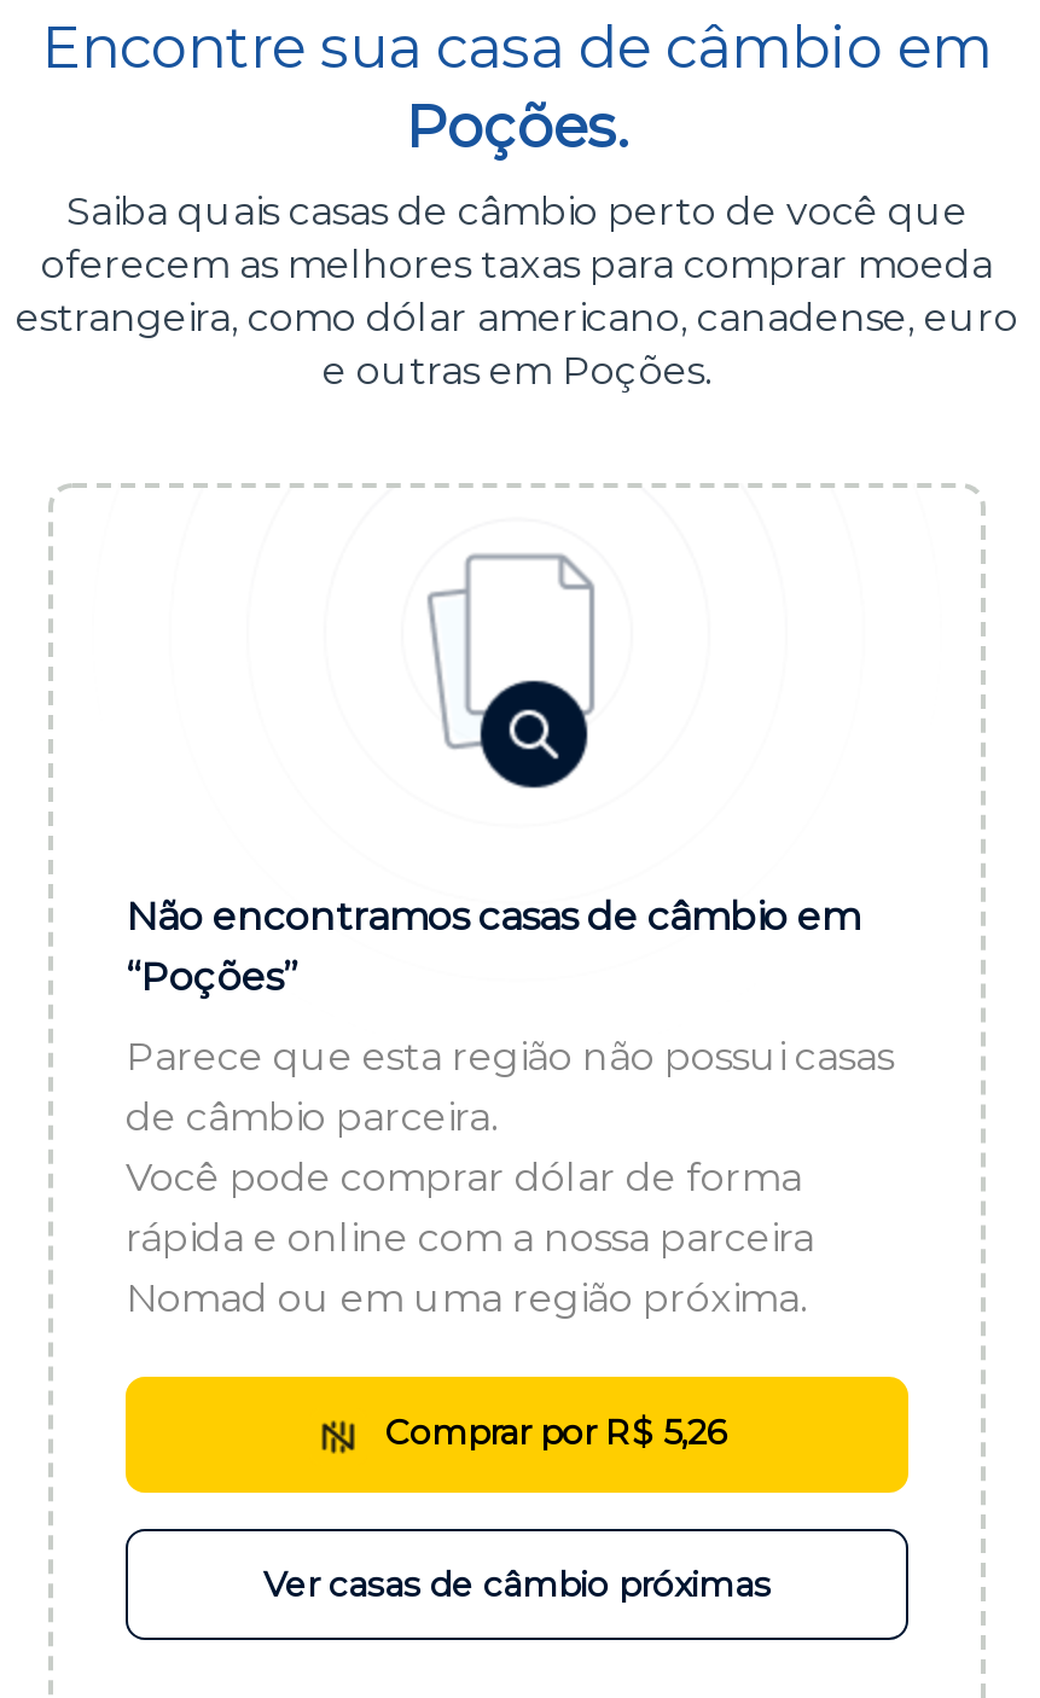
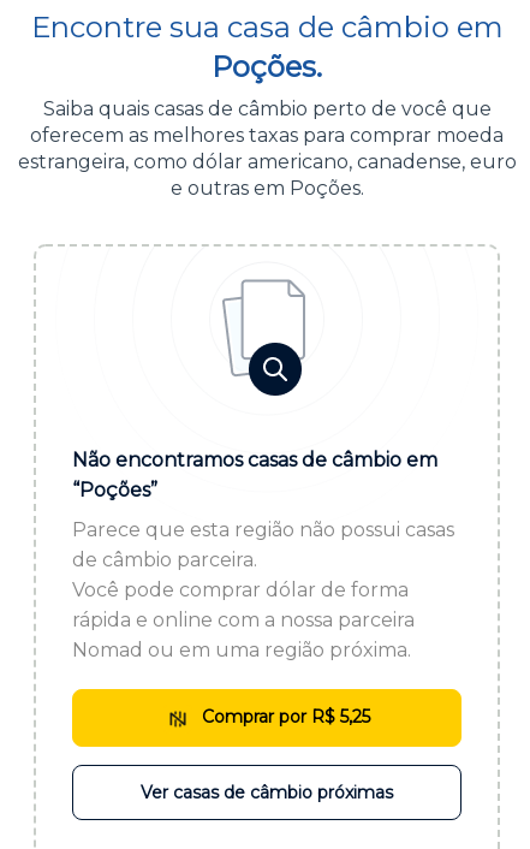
[376,1411,726,1455] Comprar por R$ 5,26 -> [197,706,370,728] Comprar por R$ 5,25

